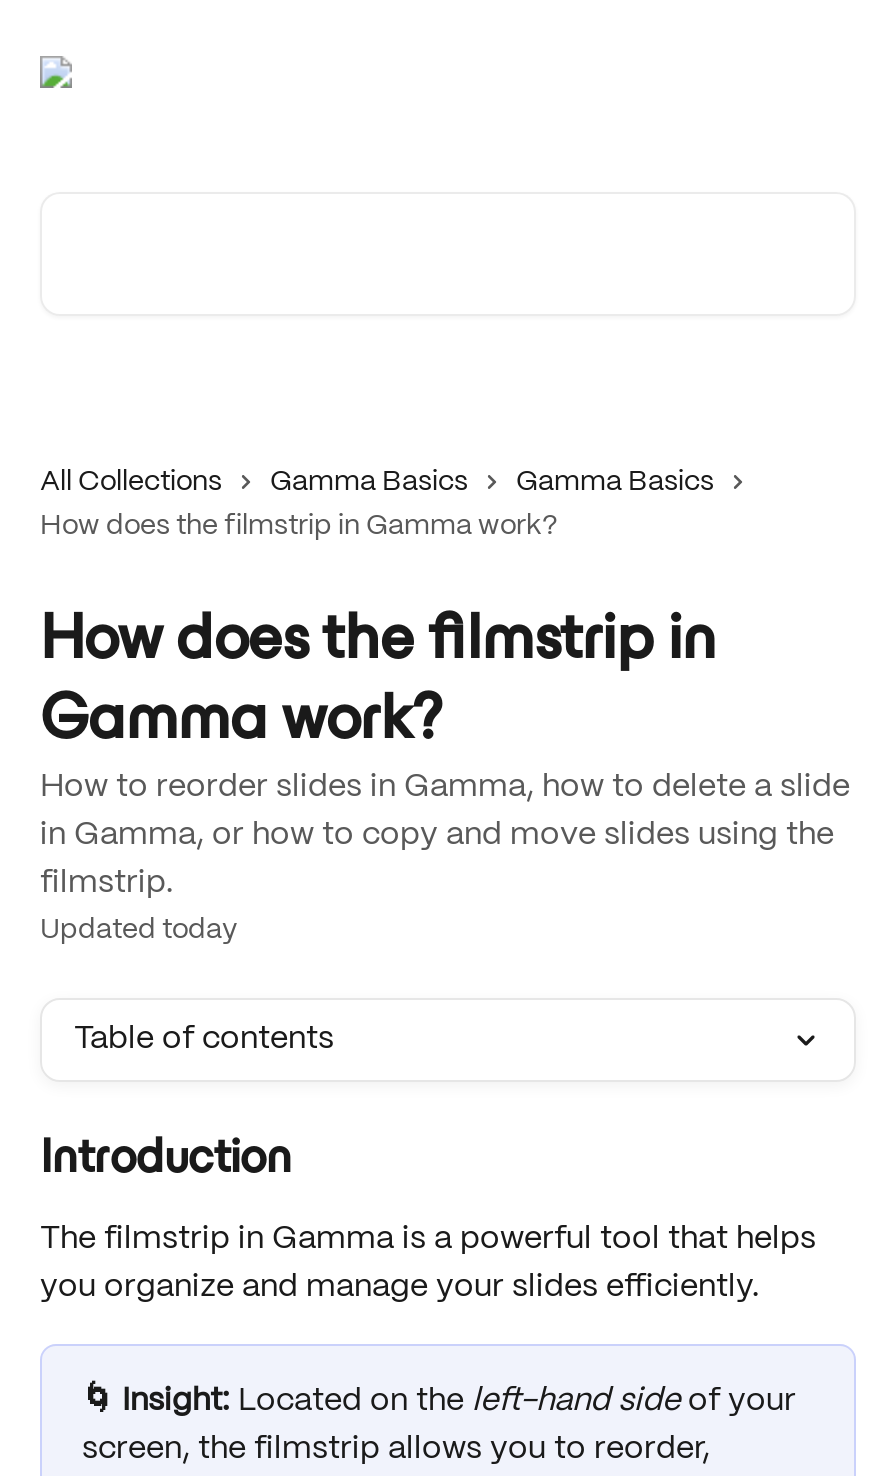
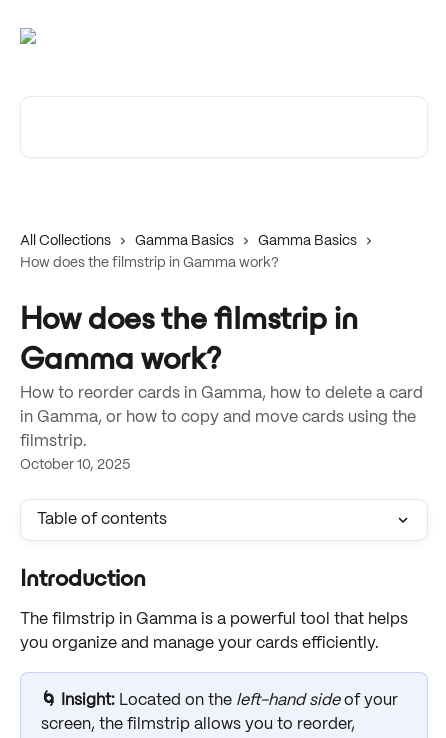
[40,772,850,802] How to reorder slides in Gamma, how to delete a slide -> [20,386,423,401] How to reorder cards in Gamma, how to delete a card
[40,820,834,850] in Gamma, or how to copy and move slides using the -> [20,410,416,425] in Gamma, or how to copy and move cards using the
[40,916,238,944] Updated today -> [20,458,130,472] October 10, 2025
[40,1272,768,1302] you organize and manage your slides efficiently. -> [20,636,383,651] you organize and manage your cards efficiently.

